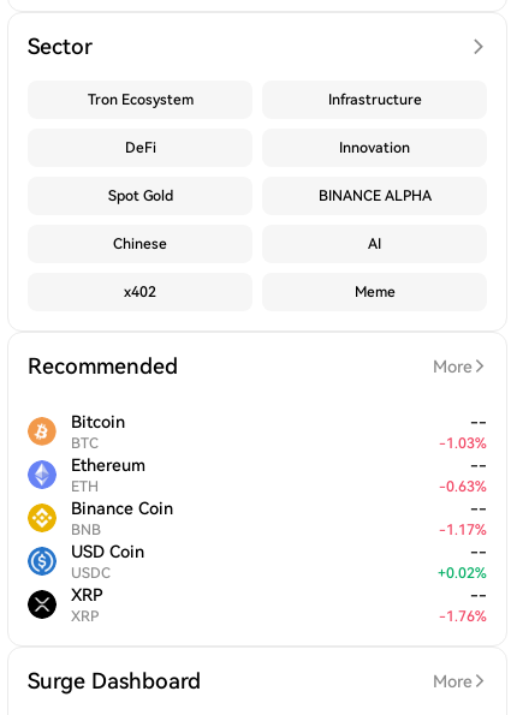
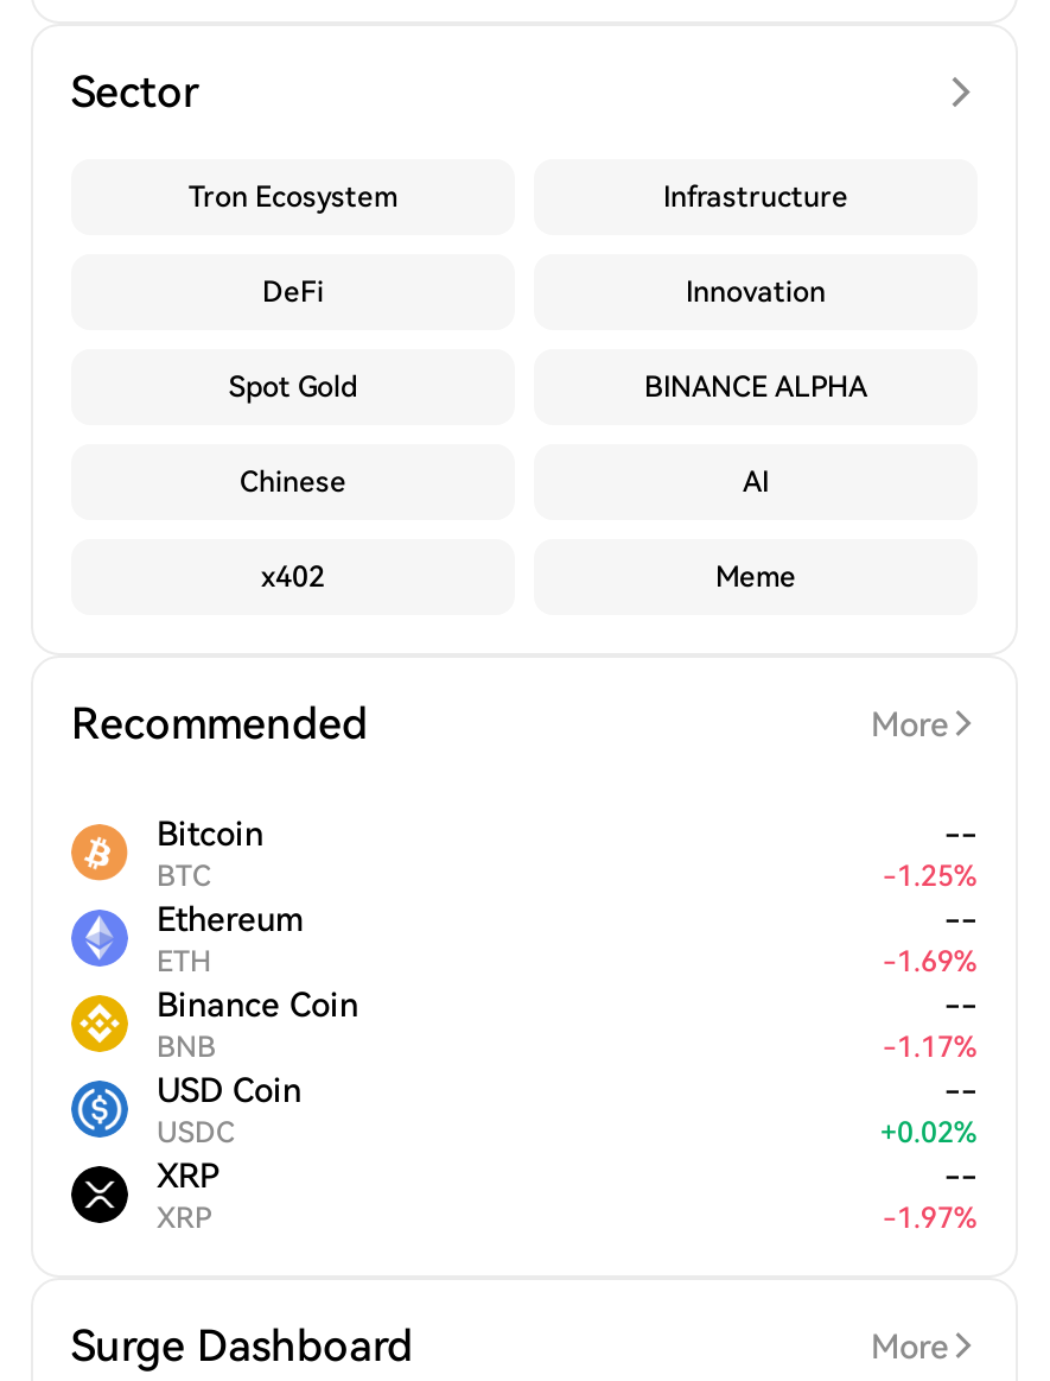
[439,435,487,452] -1.03% -> [883,860,978,893] -1.25%
[439,478,487,495] -0.63% -> [883,945,978,978] -1.69%
[439,608,487,625] -1.76% -> [883,1202,978,1235] -1.97%

